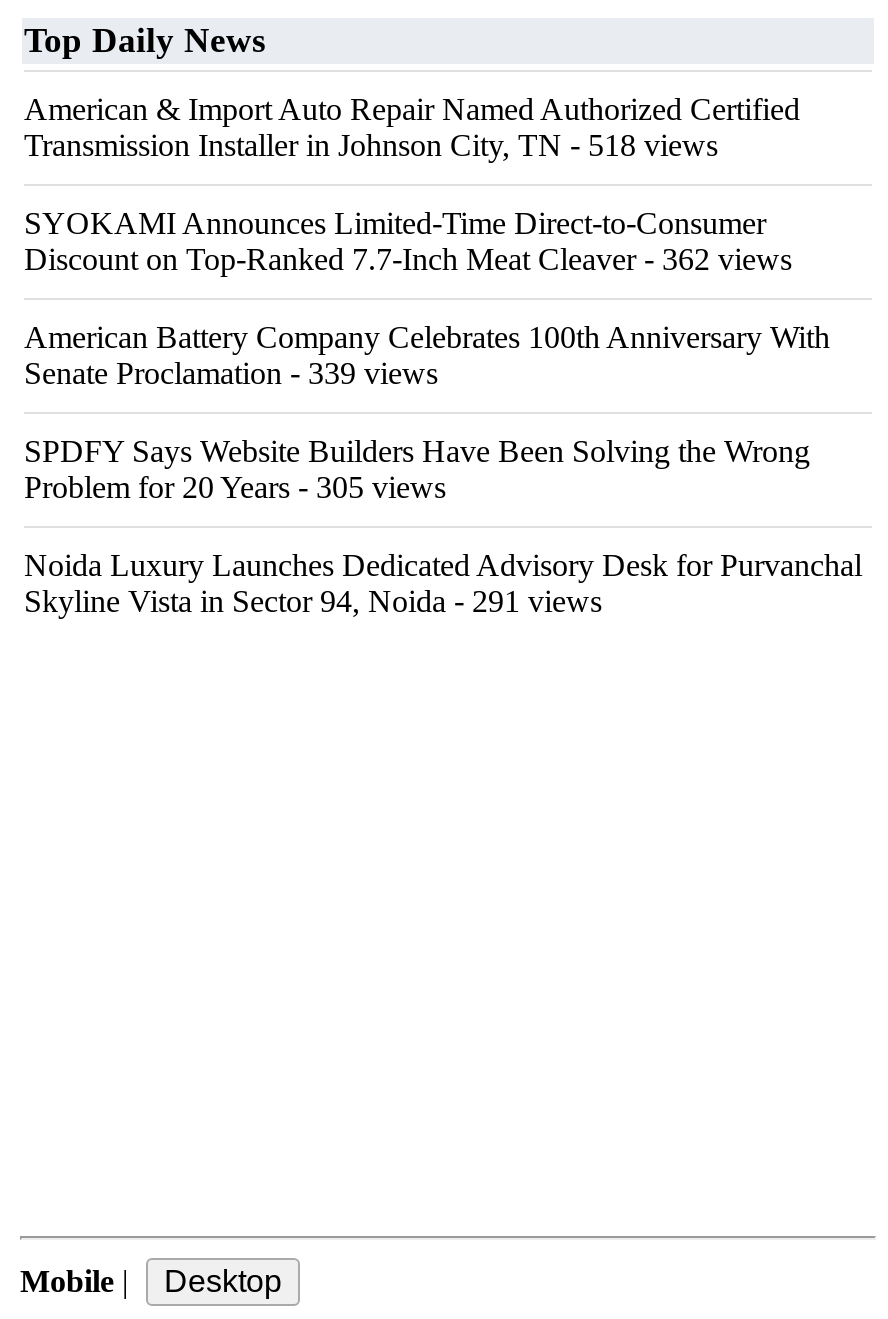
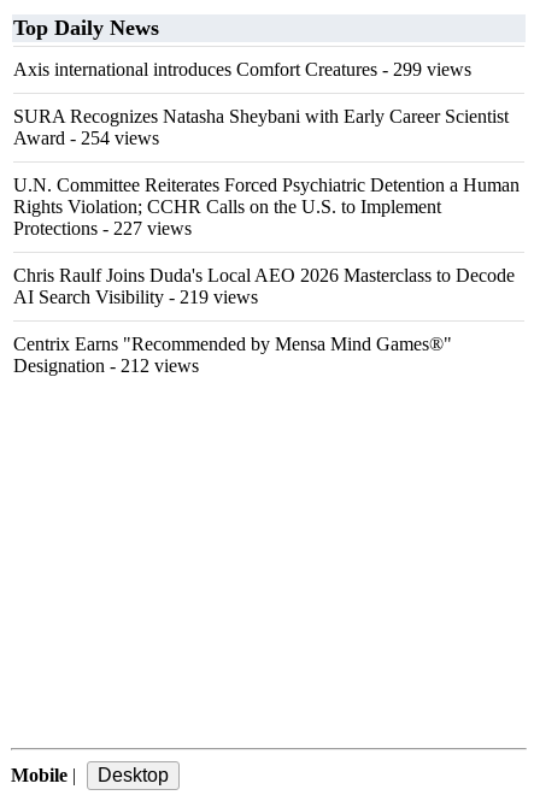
[24,92,800,162] American & Import Auto Repair Named Authorized Certified | Transmission Installer in Johnson City, TN - 518 views -> [13,59,471,79] Axis international introduces Comfort Creatures - 299 views
[24,206,792,276] SYOKAMI Announces Limited-Time Direct-to-Consumer | Discount on Top-Ranked 7.7-Inch Meat Cleaver - 362 views -> [13,106,509,148] SURA Recognizes Natasha Sheybani with Early Career Scientist | Award - 254 views
[24,320,830,390] American Battery Company Celebrates 100th Anniversary With | Senate Proclamation - 339 views -> [13,175,520,238] U.N. Committee Reiterates Forced Psychiatric Detention a Human | Rights Violation; CCHR Calls on the U.S. to Implement | Protections - 227 views
[24,434,810,504] SPDFY Says Website Builders Have Been Solving the Wrong | Problem for 20 Years - 305 views -> [13,265,515,307] Chris Raulf Joins Duda's Local AEO 2026 Masterclass to Decode | AI Search Visibility - 219 views
[24,548,862,618] Noida Luxury Launches Dedicated Advisory Desk for Purvanchal | Skyline Vista in Sector 94, Noida - 291 views -> [13,334,452,376] Centrix Earns "Recommended by Mensa Mind Games®" | Designation - 212 views

